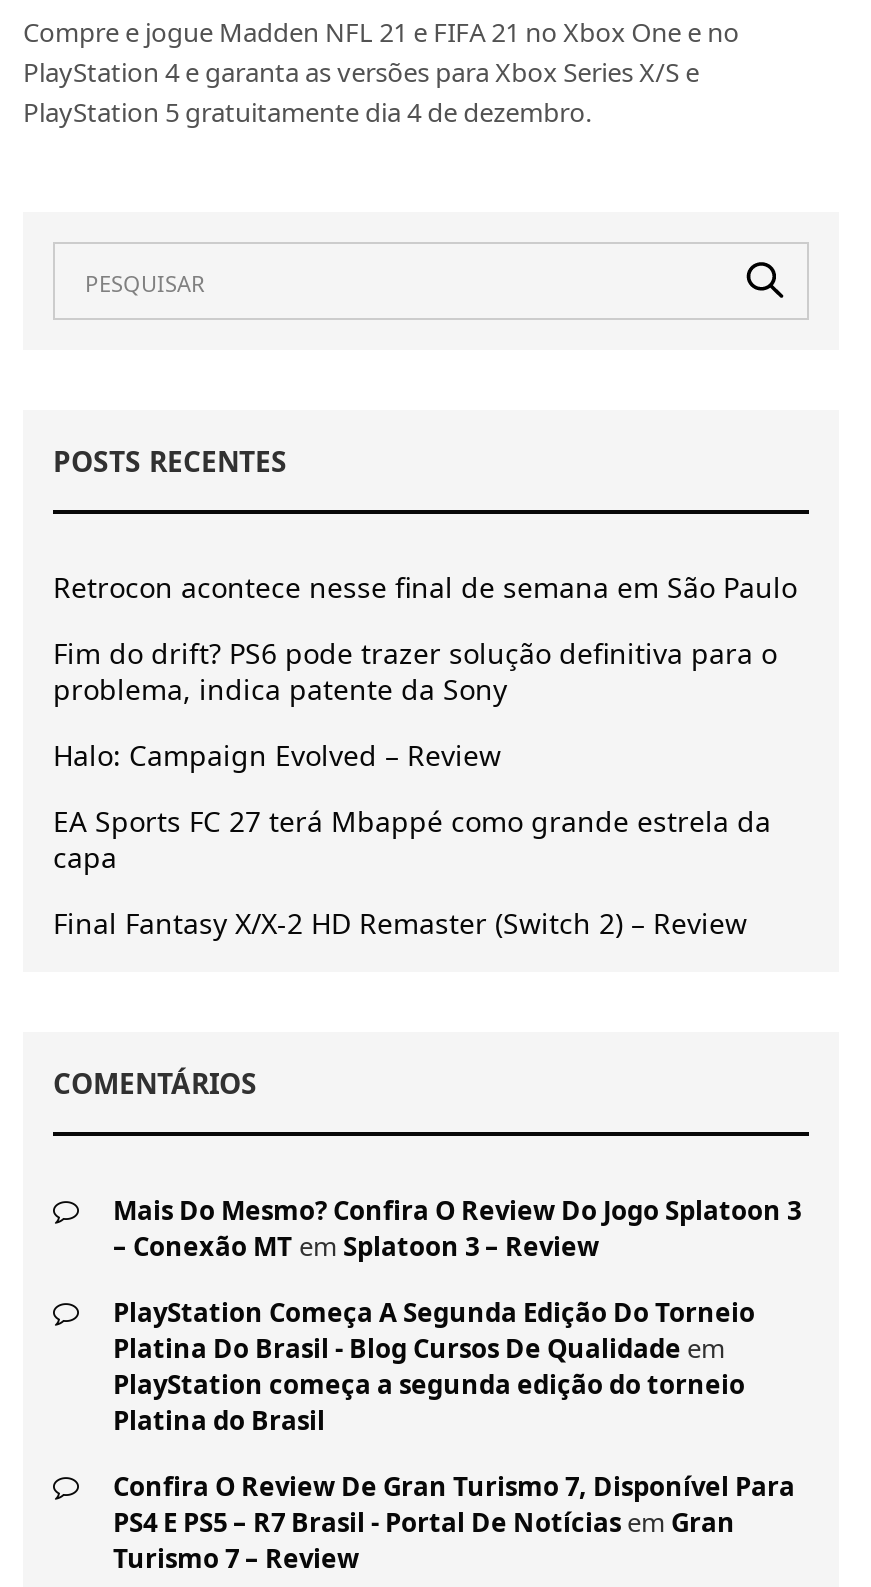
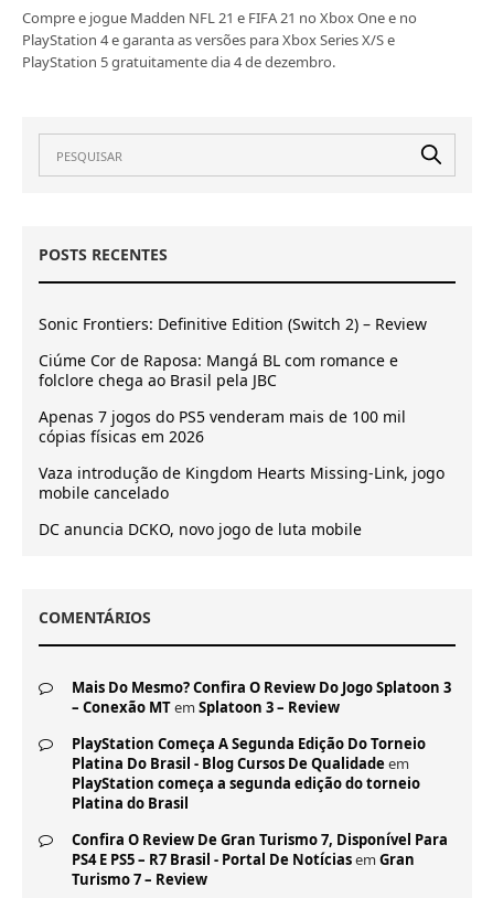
[53,568,797,606] Retrocon acontece nesse final de semana em São Paulo -> [39,314,427,334] Sonic Frontiers: Definitive Edition (Switch 2) – Review
[53,634,777,708] Fim do drift? PS6 pode trazer solução definitiva para o | problema, indica patente da Sony -> [39,350,398,391] Ciúme Cor de Raposa: Mangá BL com romance e | folclore chega ao Brasil pela JBC
[53,736,501,774] Halo: Campaign Evolved – Review -> [39,406,406,447] Apenas 7 jogos do PS5 venderam mais de 100 mil | cópias físicas em 2026
[53,802,771,876] EA Sports FC 27 terá Mbappé como grande estrela da | capa -> [39,462,444,503] Vaza introdução de Kingdom Hearts Missing-Link, jogo | mobile cancelado
[53,904,747,942] Final Fantasy X/X-2 HD Remaster (Switch 2) – Review -> [39,519,362,540] DC anuncia DCKO, novo jogo de luta mobile

